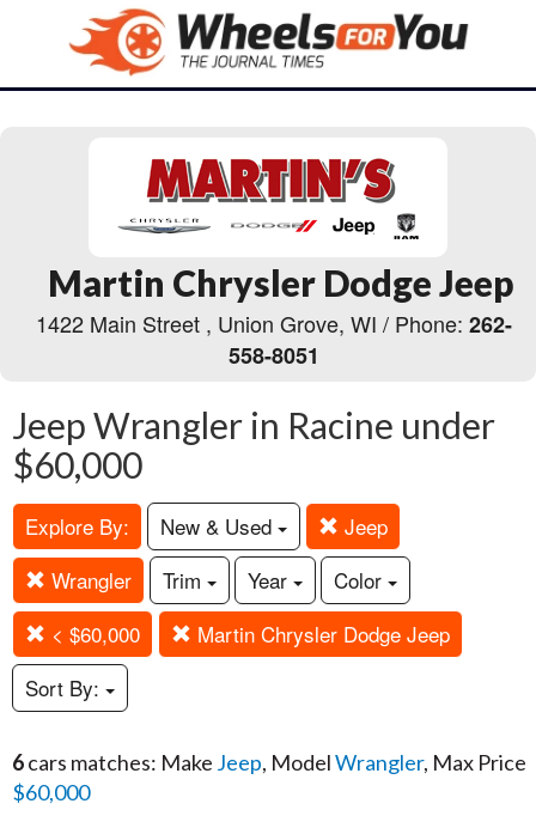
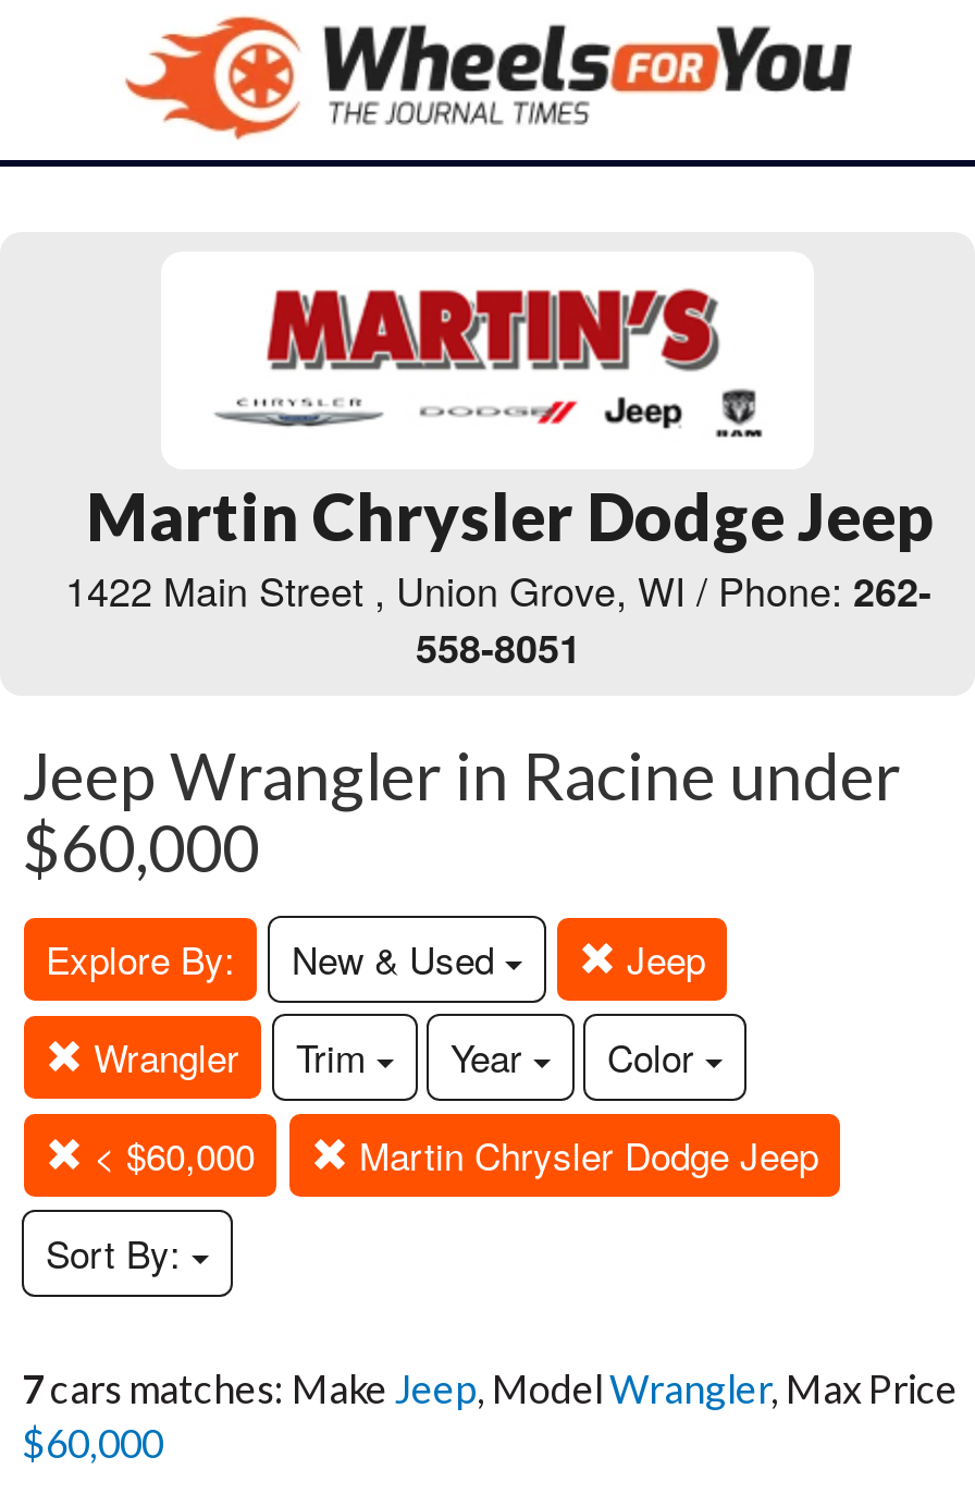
[12,749,526,775] 6cars matches: Make Jeep, Model Wrangler, Max Price -> [22,1364,958,1412] 7cars matches: Make Jeep, Model Wrangler, Max Price

